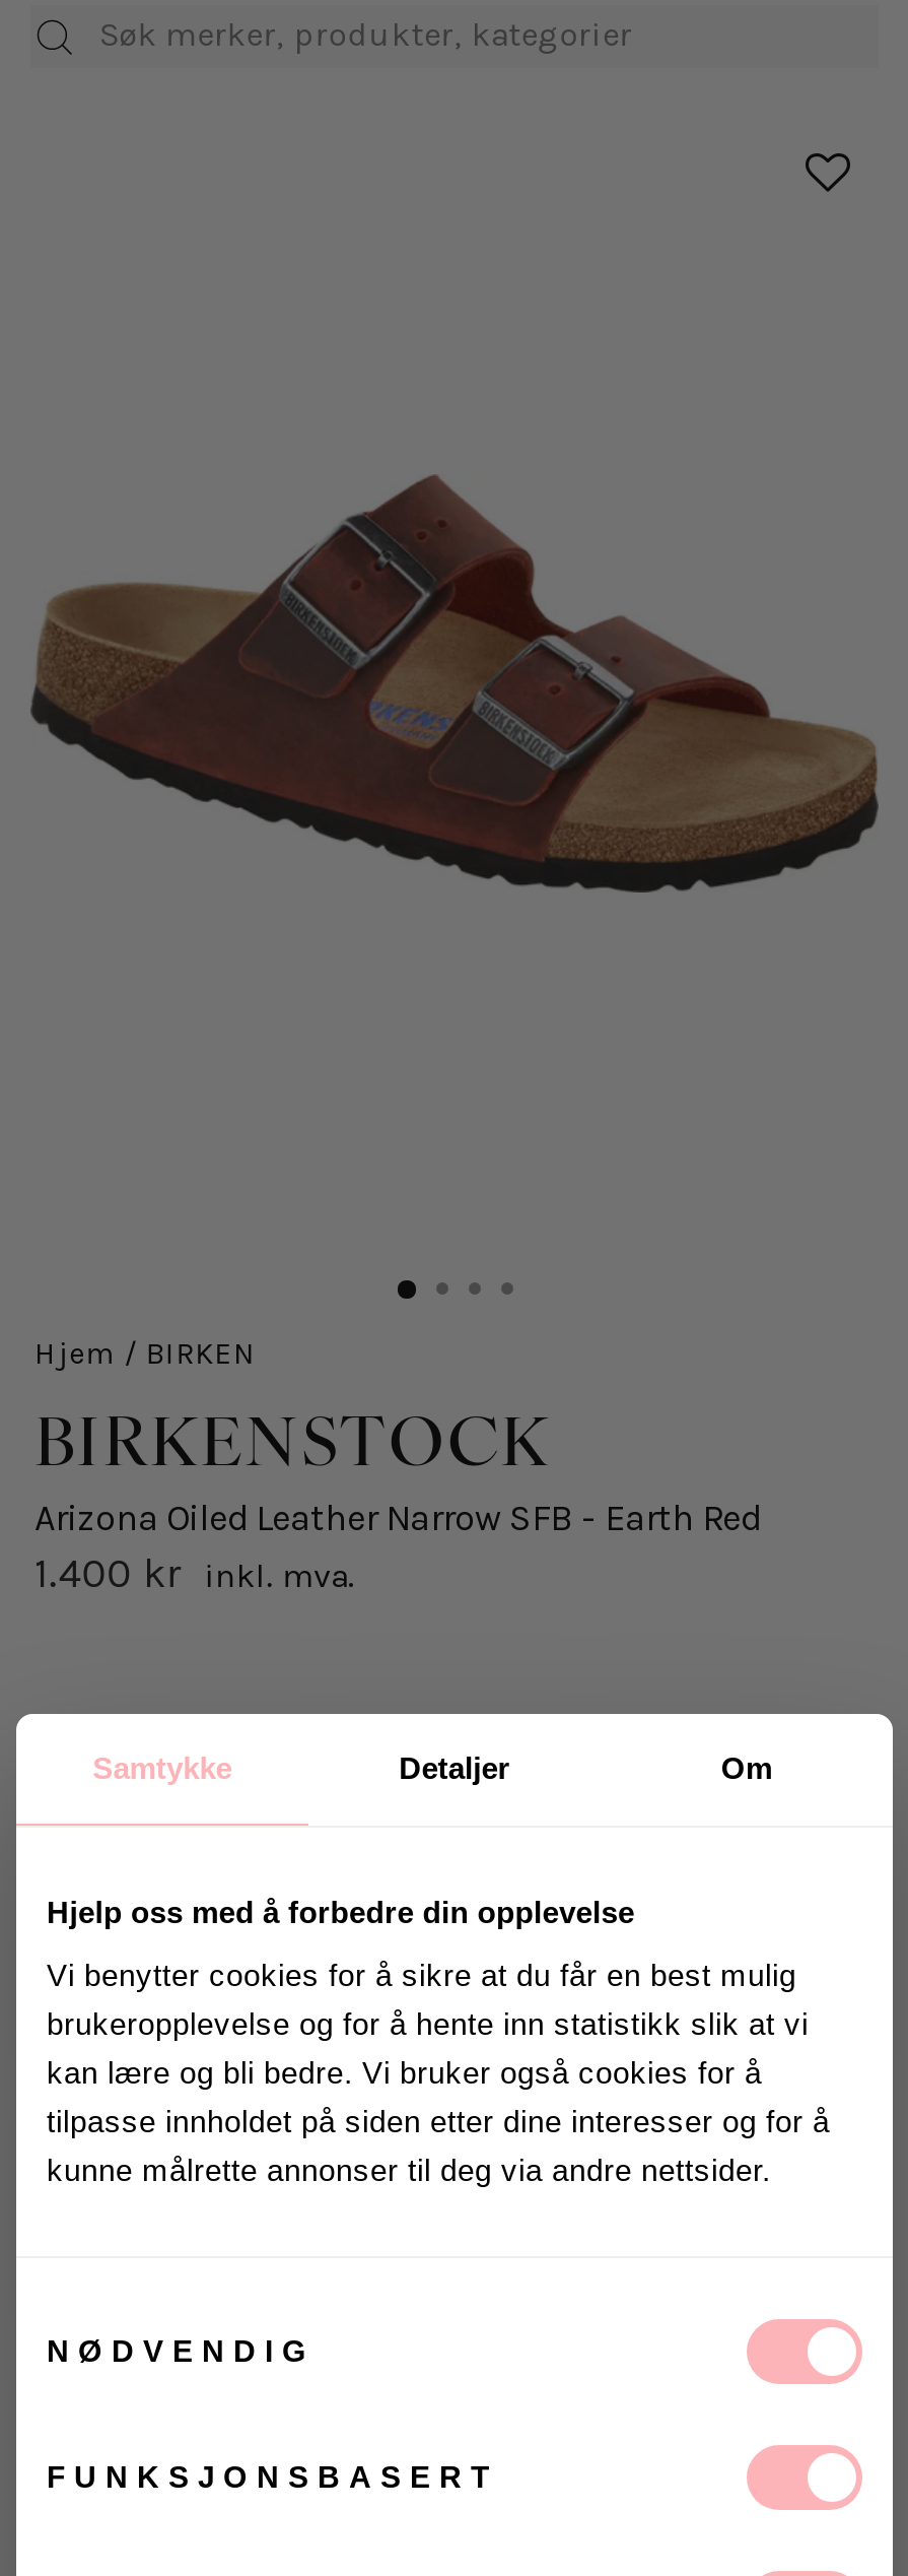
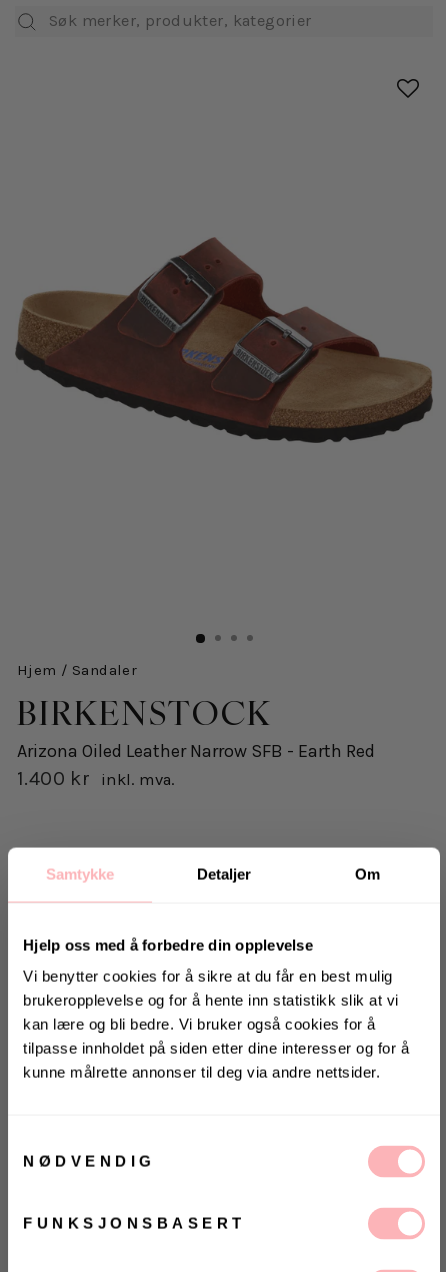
[34,1335,256,1372] Hjem / BIRKEN -> [17,661,137,679] Hjem / Sandaler

